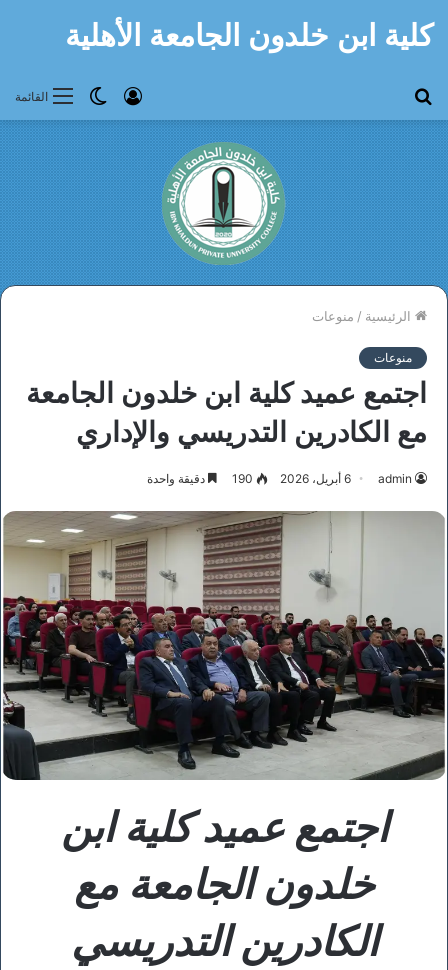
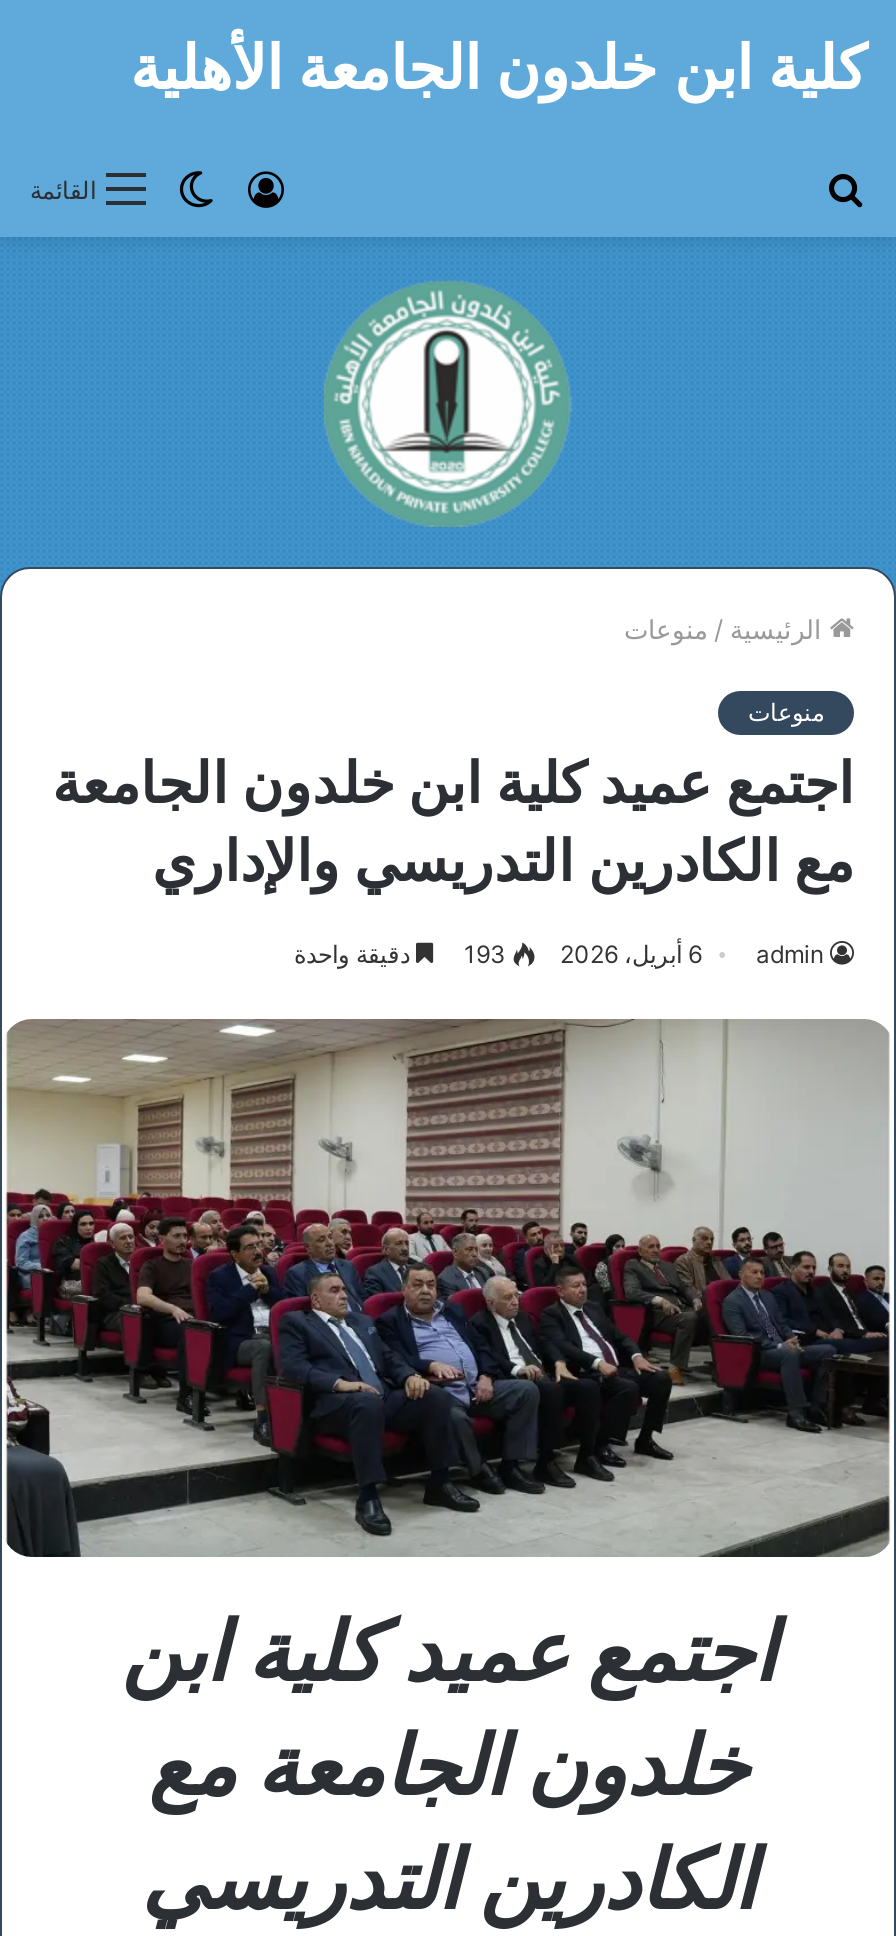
[147,471,253,486] 190 دقيقة واحدة -> [294,939,506,969] 193 دقيقة واحدة

